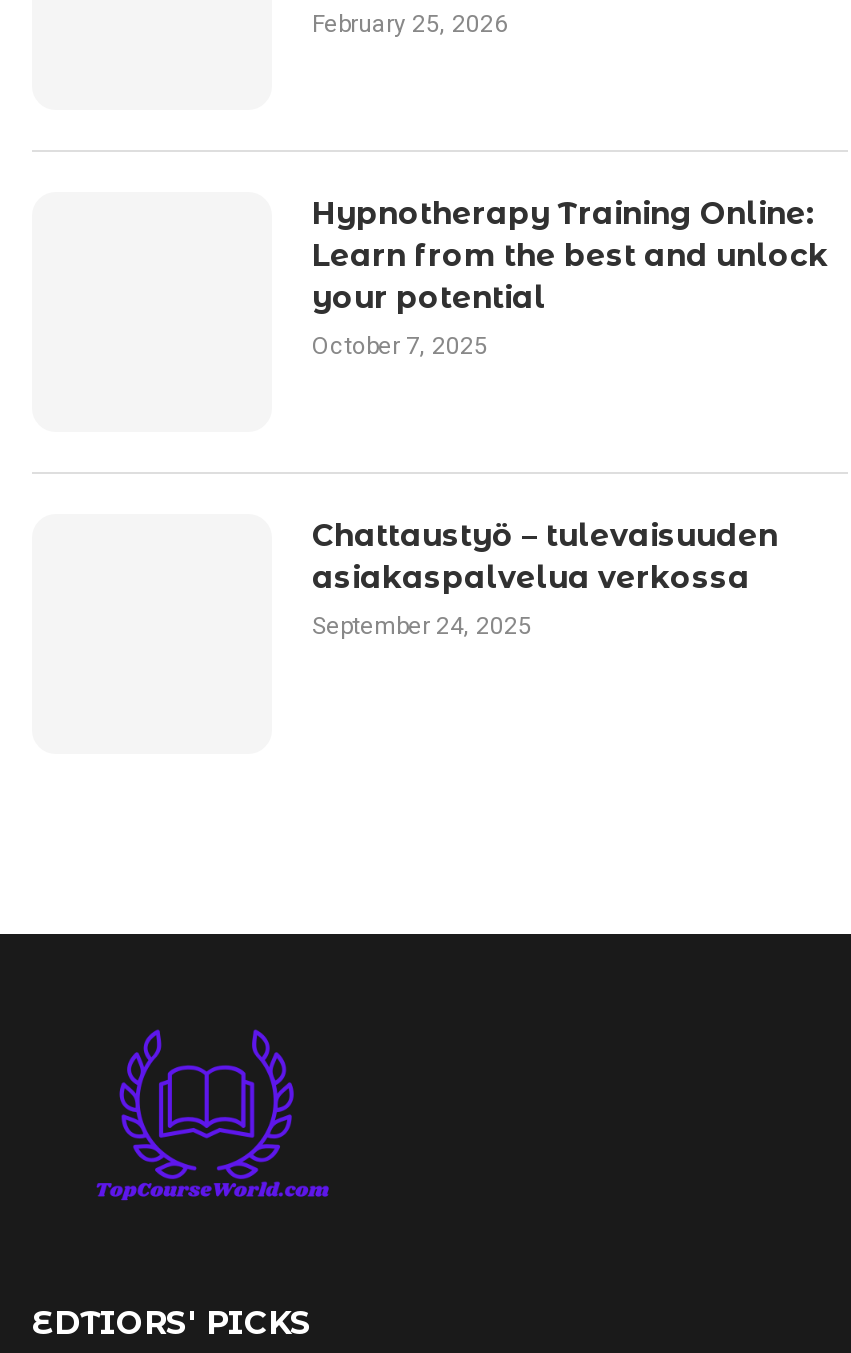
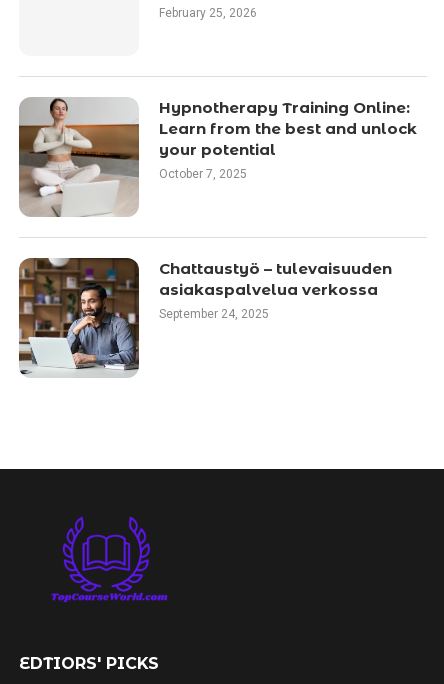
none -> [18,97,140,218] [image]
none -> [18,257,140,378] [image]

